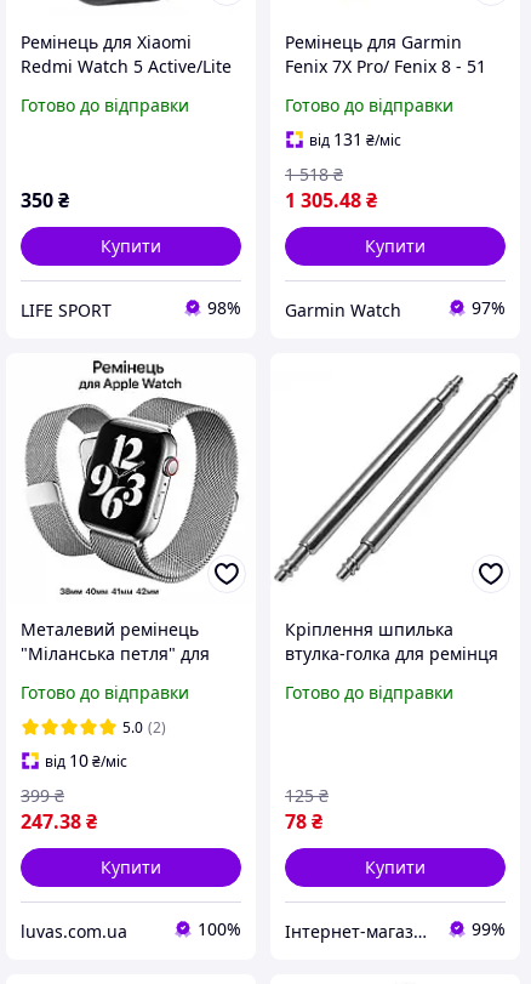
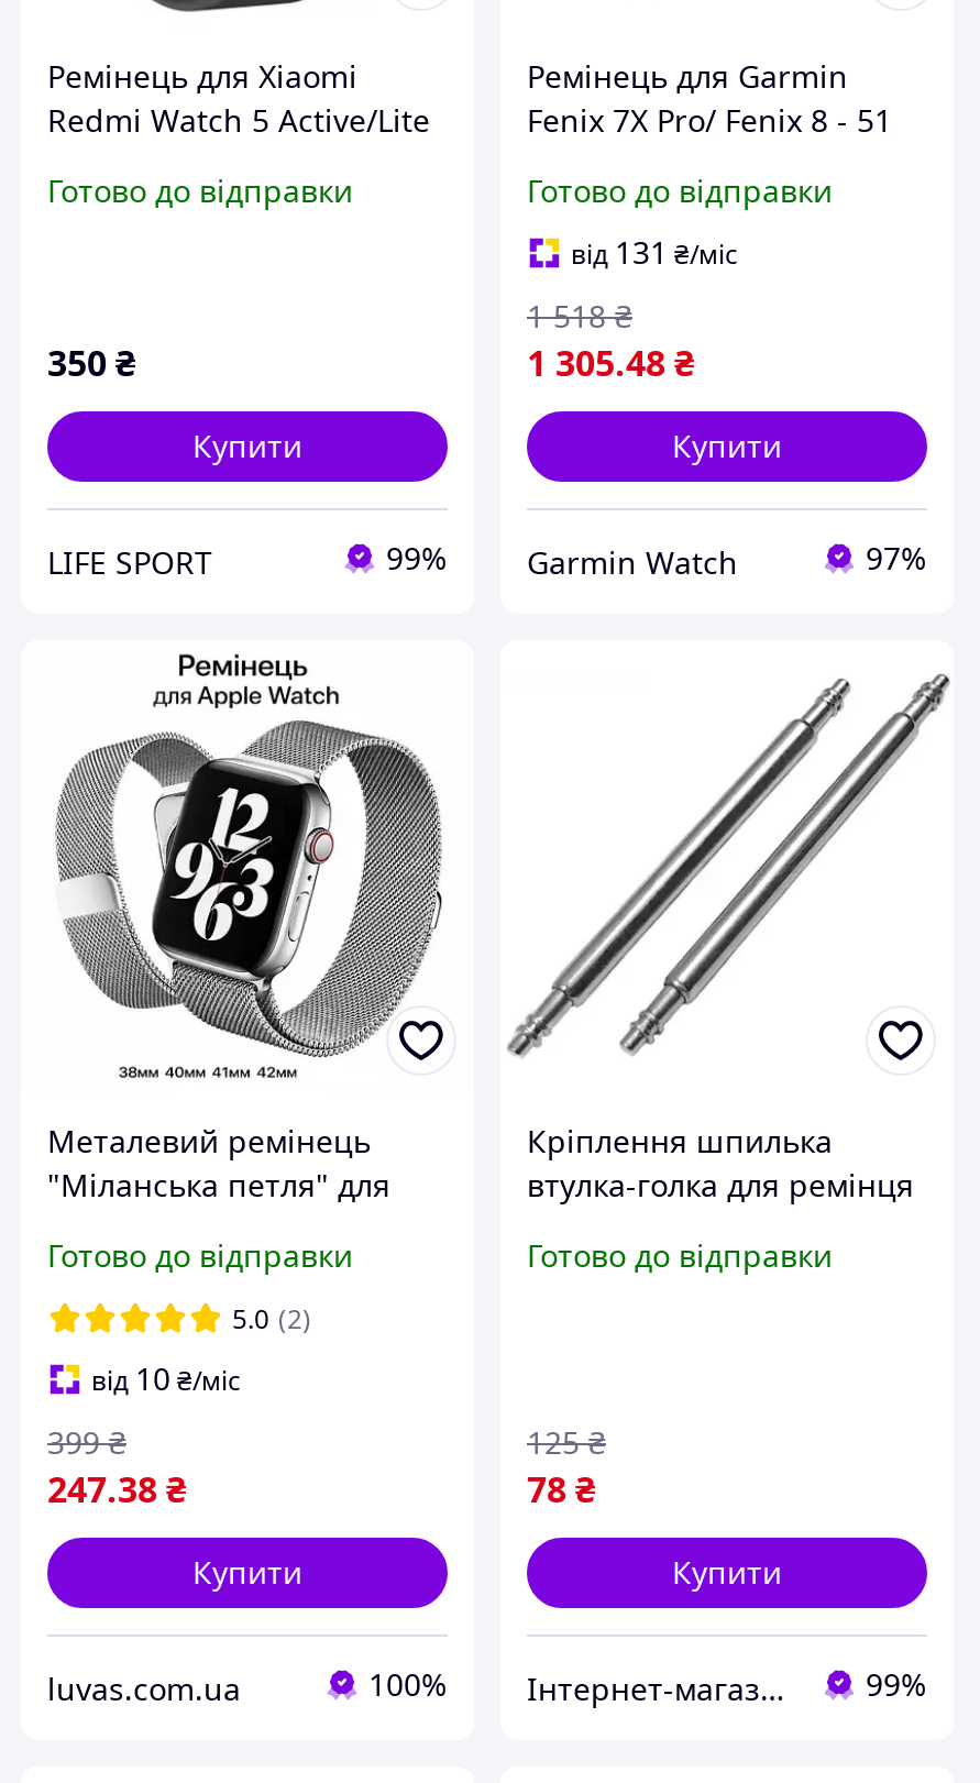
[207,296,401,321] 98% Garmin Watch -> [386,537,738,582] 99% Garmin Watch

